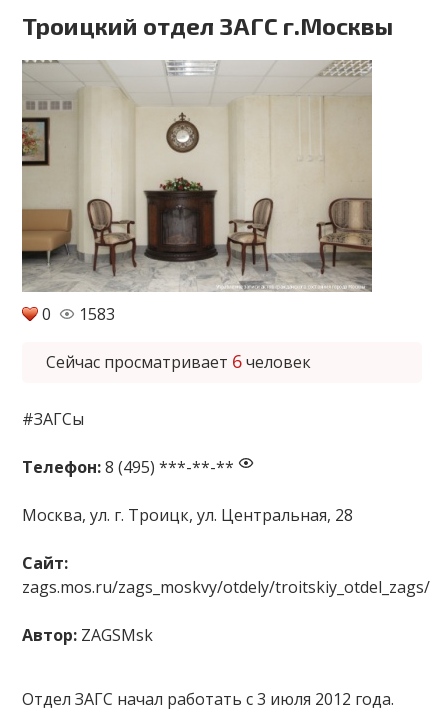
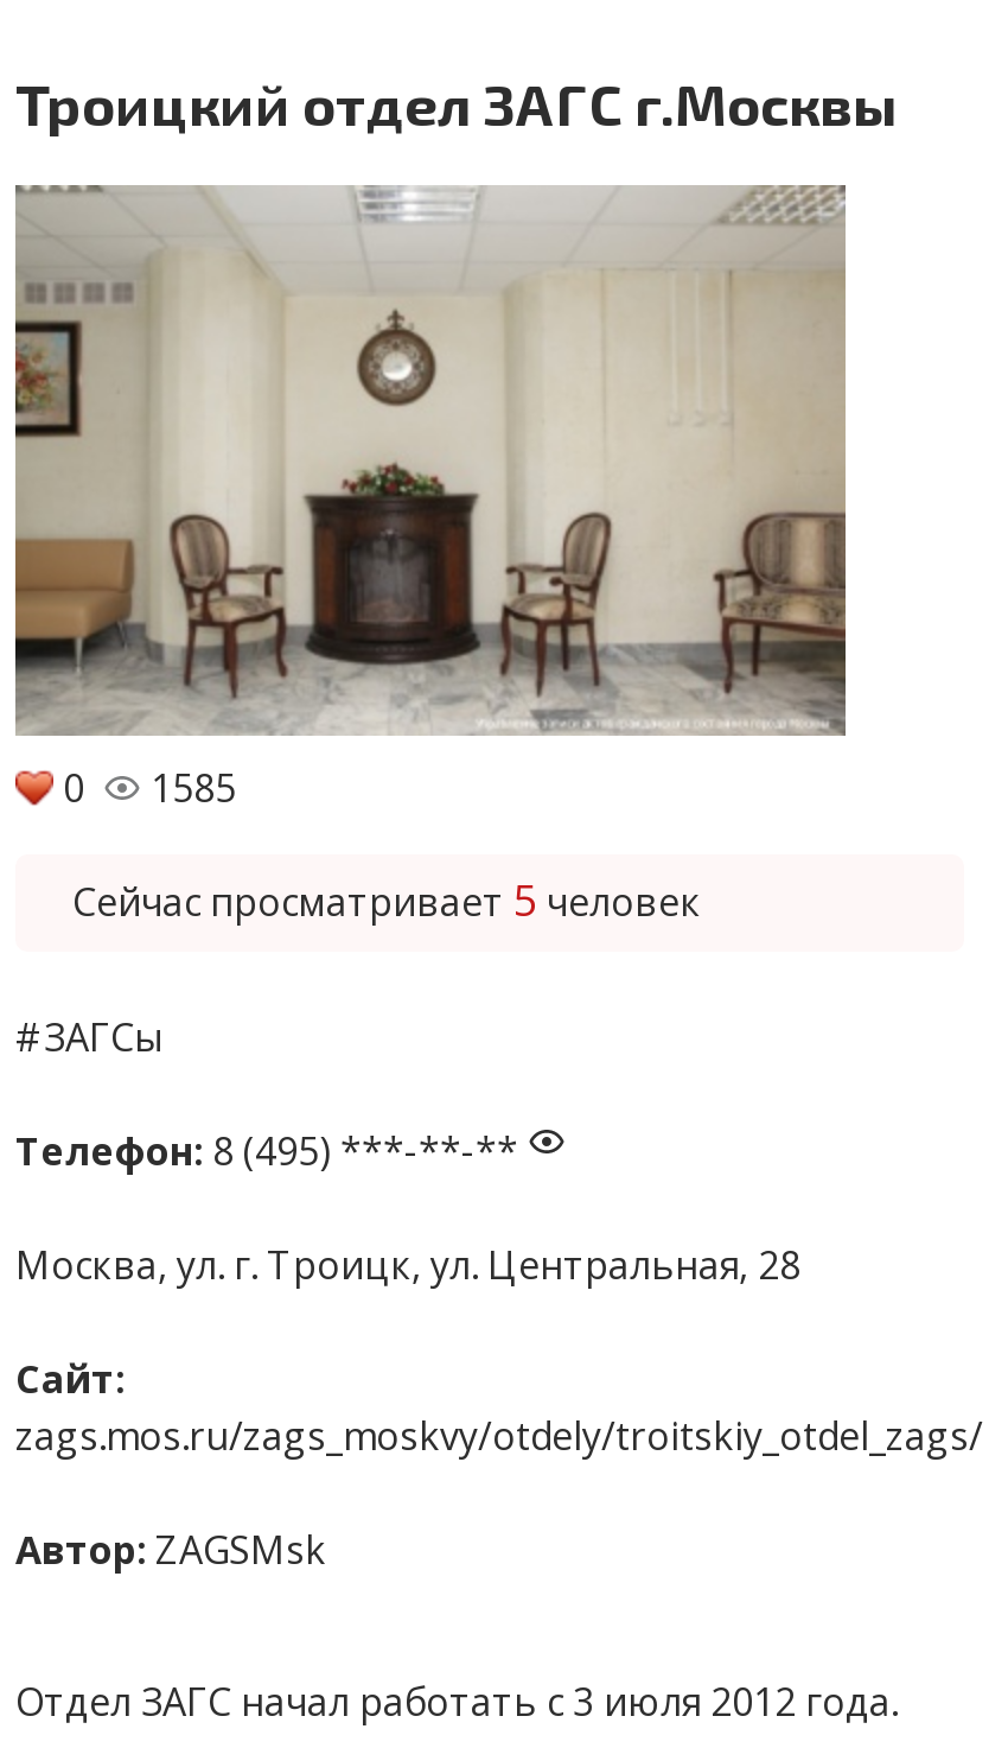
[42,303,115,325] 0 1583 -> [63,762,236,815] 0 1585
[46,349,311,373] Сейчас просматривает 6 человек -> [72,872,701,928] Сейчас просматривает 5 человек

